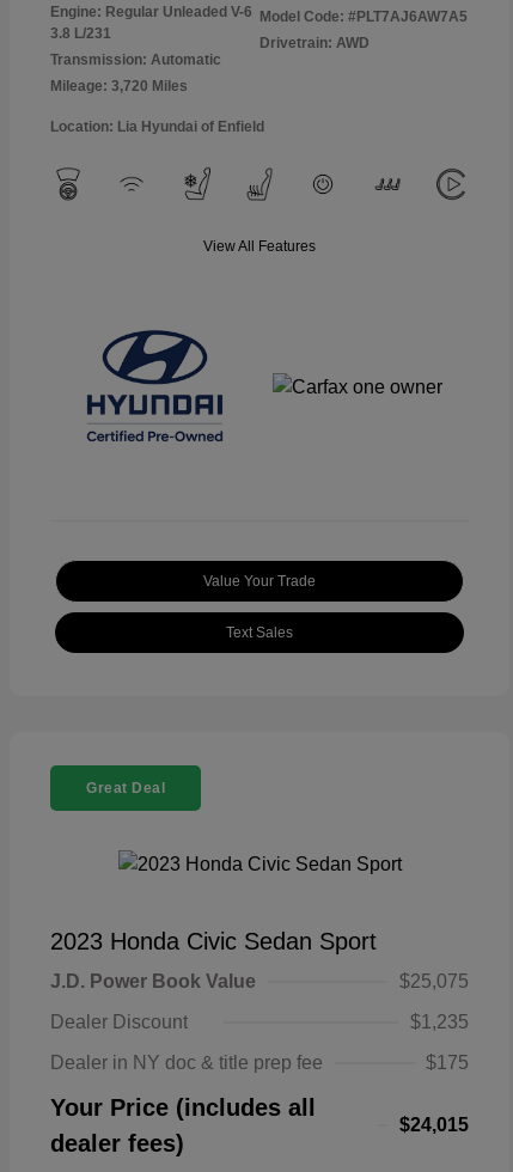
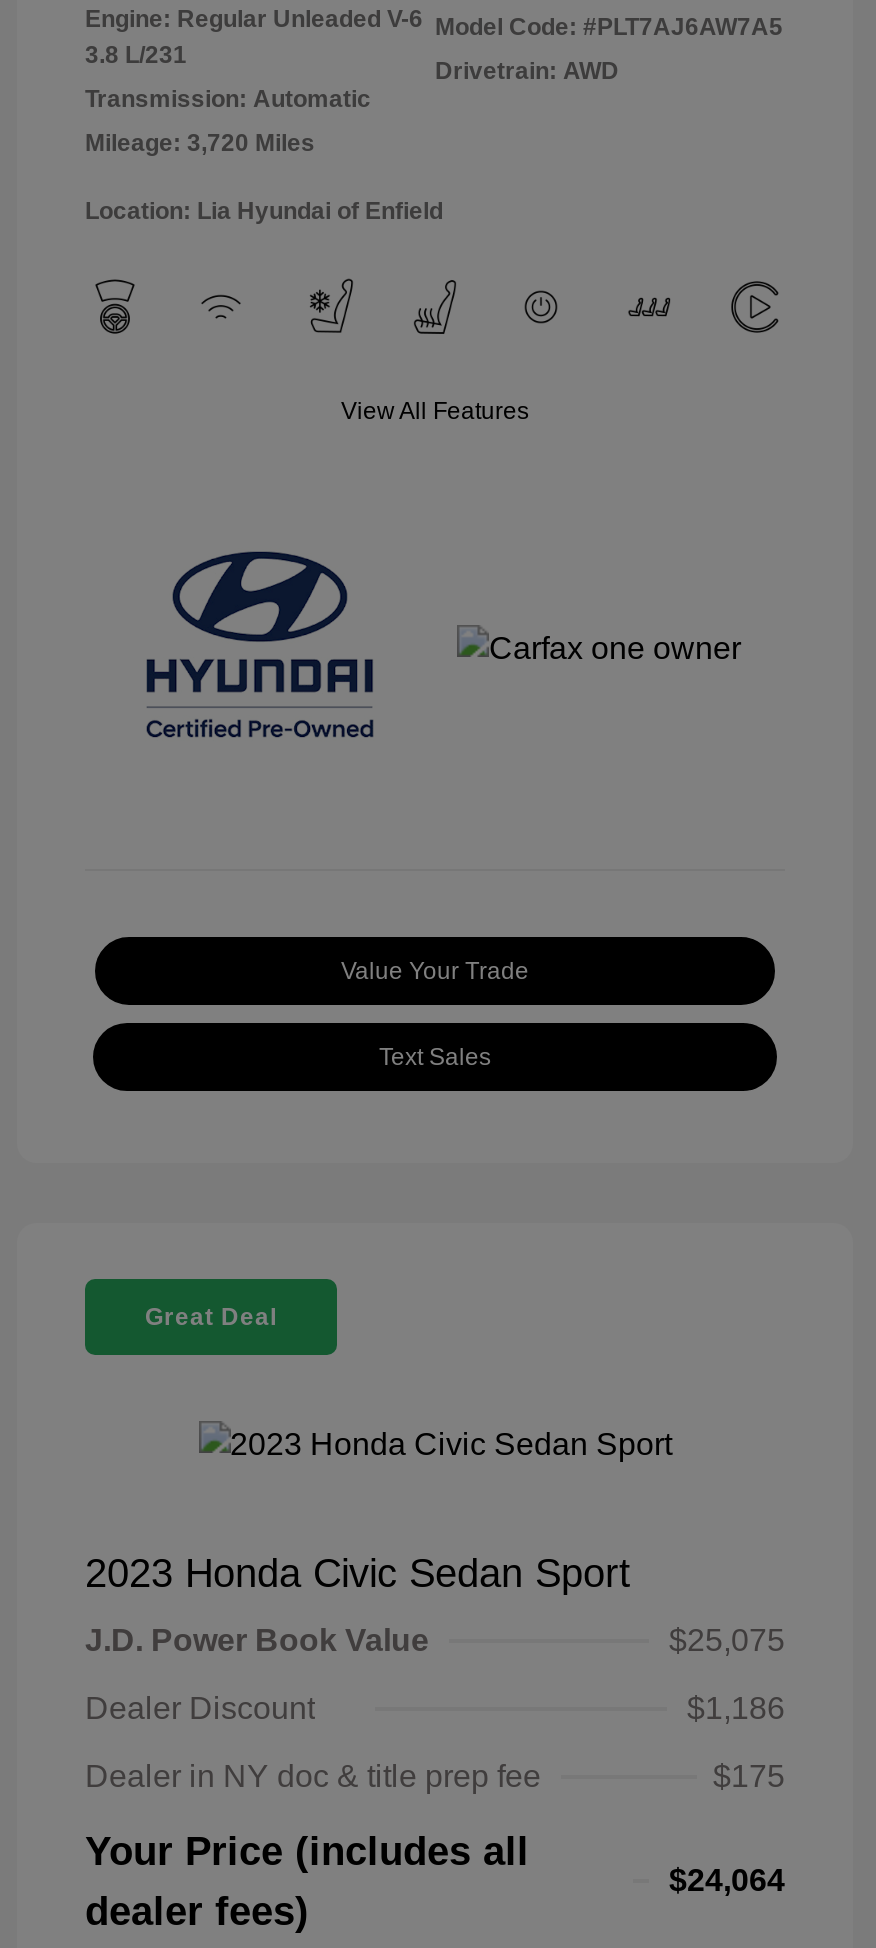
[410,1011,469,1031] $1,235 -> [687,1691,785,1725] $1,186
[399,1114,469,1134] $24,015 -> [669,1863,785,1897] $24,064

